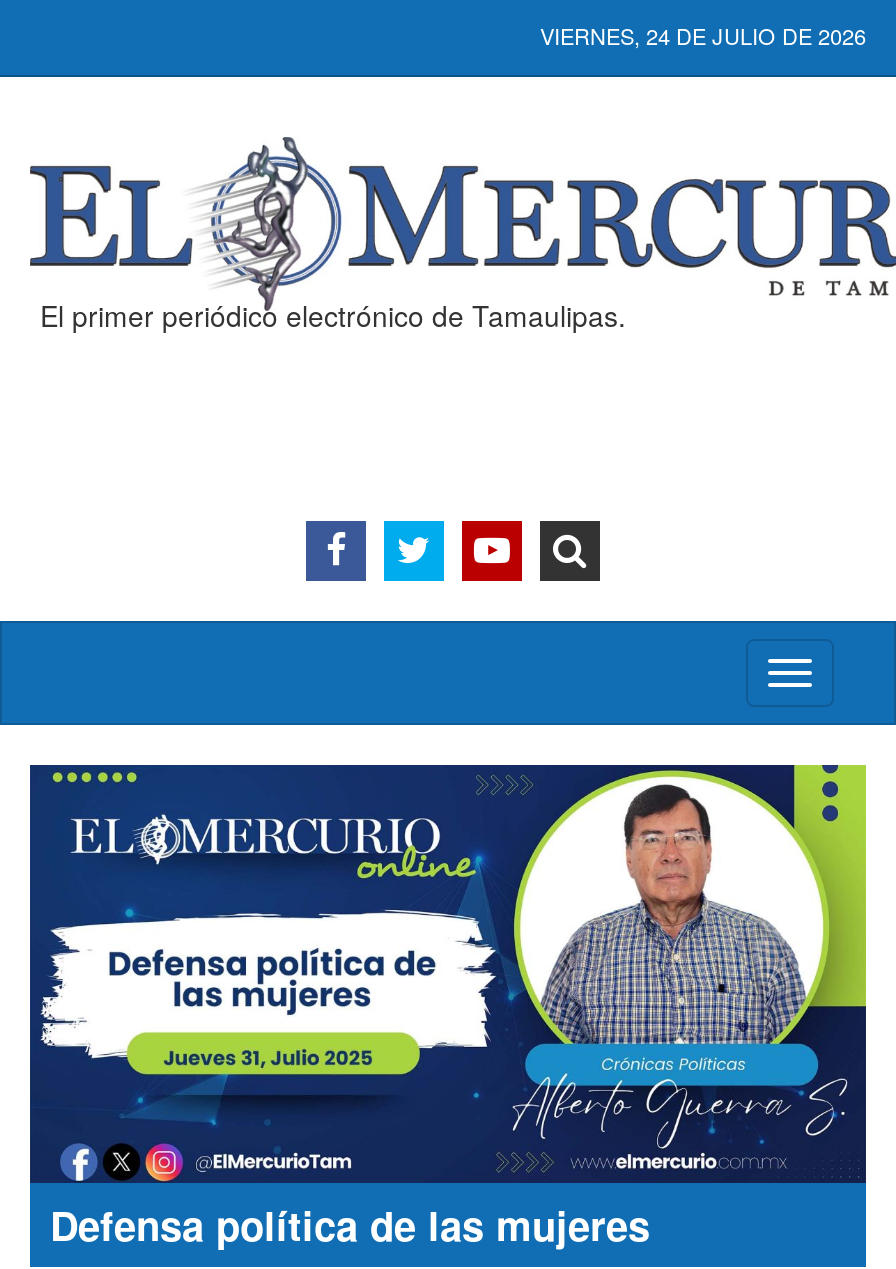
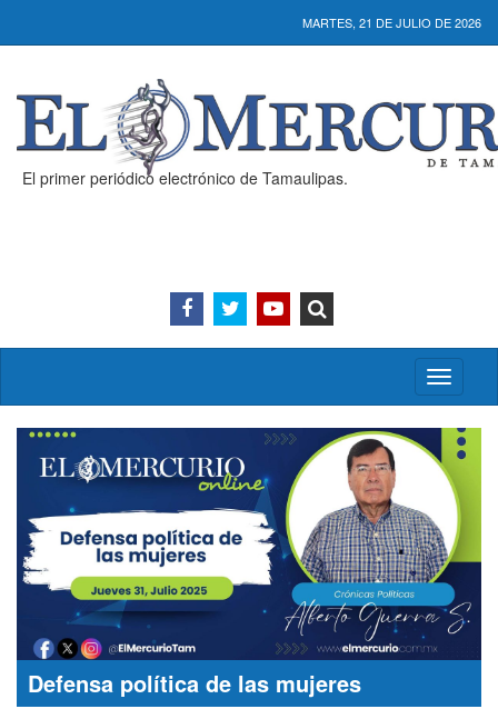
[540,19,866,51] VIERNES, 24 DE JULIO DE 2026 -> [302,13,481,31] MARTES, 21 DE JULIO DE 2026

